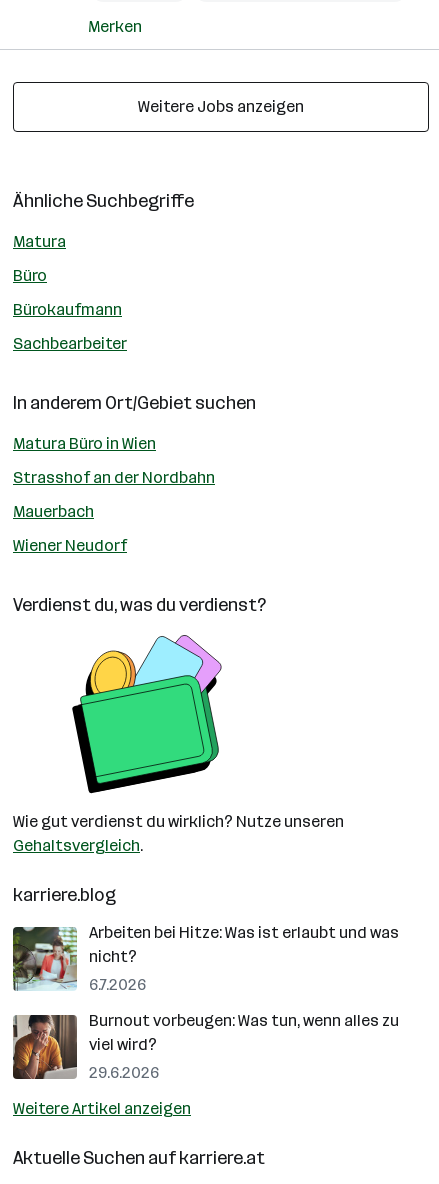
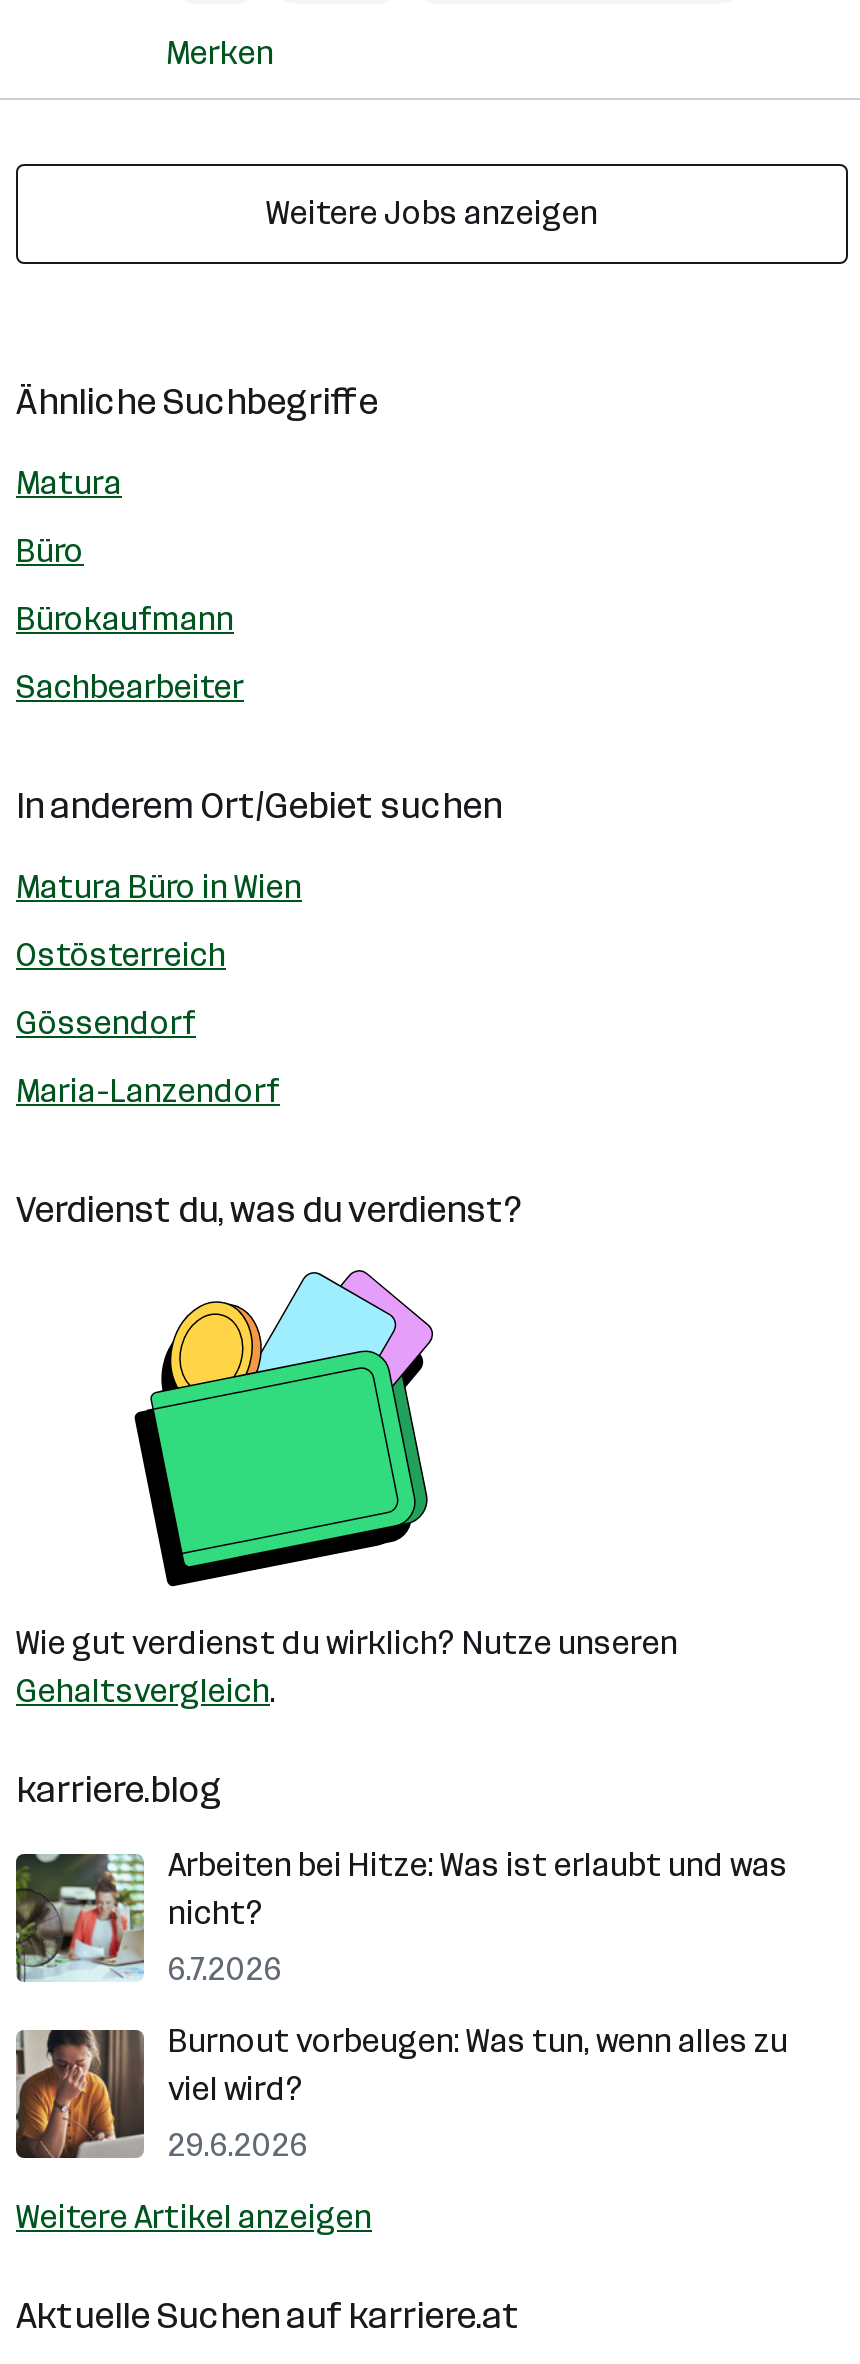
[13,468,215,487] Strasshof an der Nordbahn -> [16,936,226,974] Ostösterreich
[13,502,94,521] Mauerbach -> [16,1004,196,1042] Gössendorf
[13,536,127,555] Wiener Neudorf -> [16,1072,280,1110] Maria-Lanzendorf

